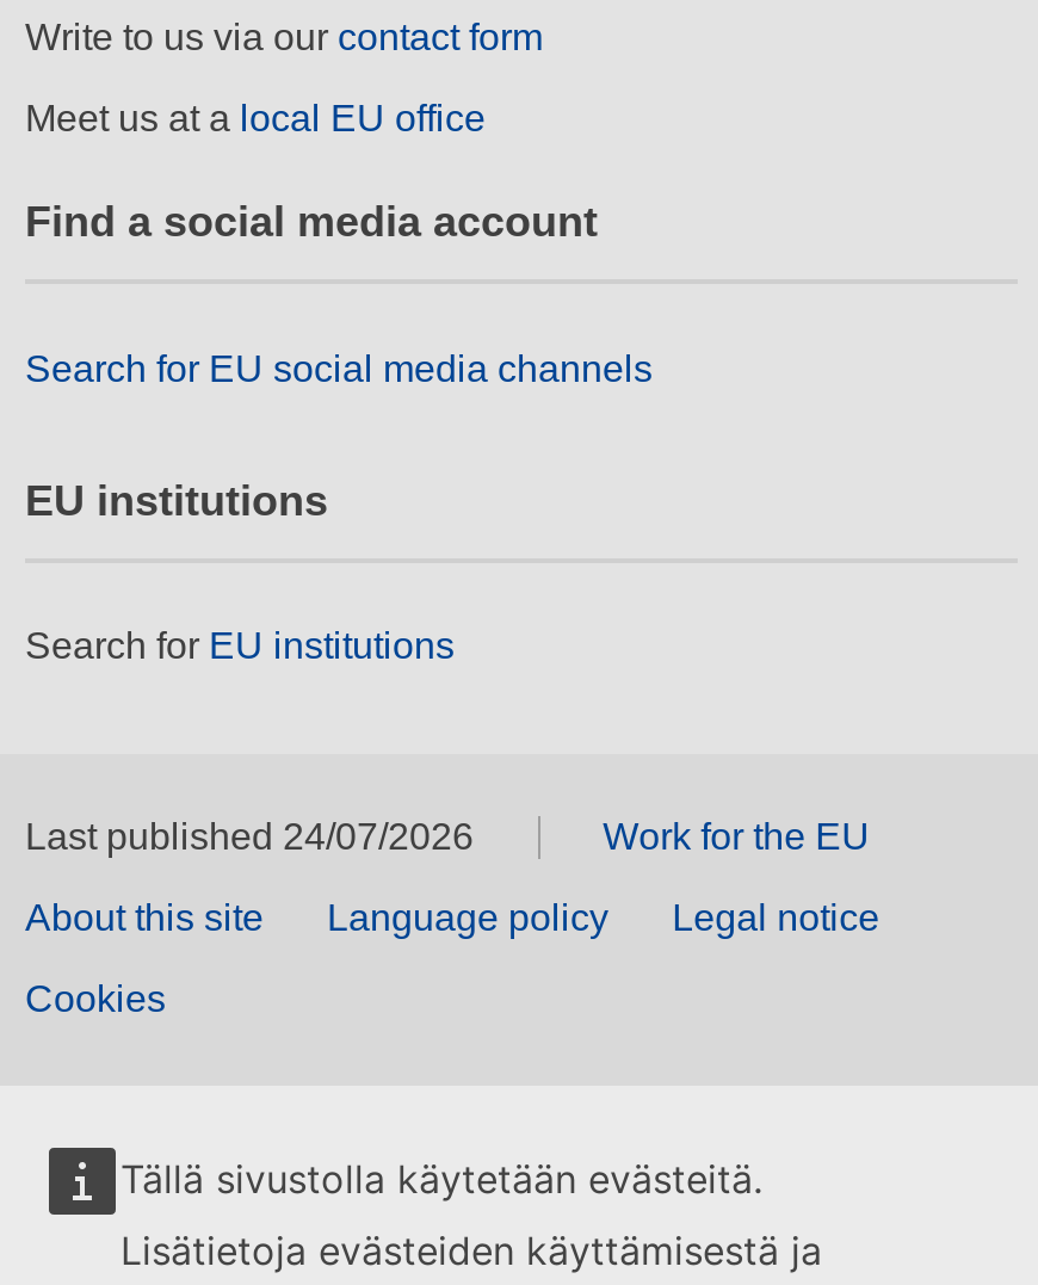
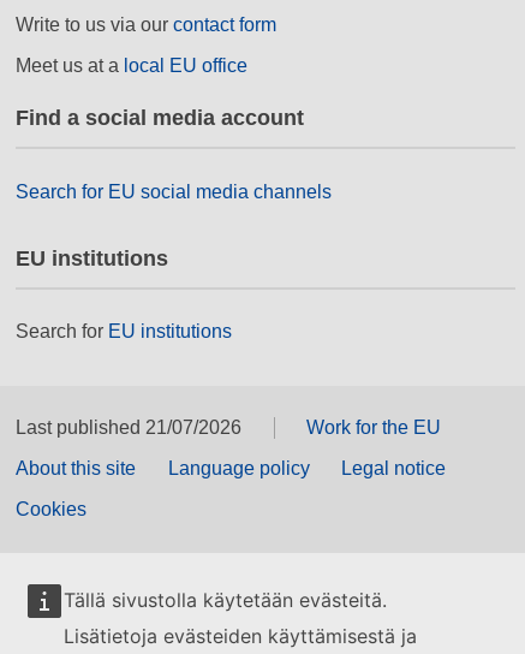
[25,817,474,858] Last published 24/07/2026 -> [16,418,241,438] Last published 21/07/2026

